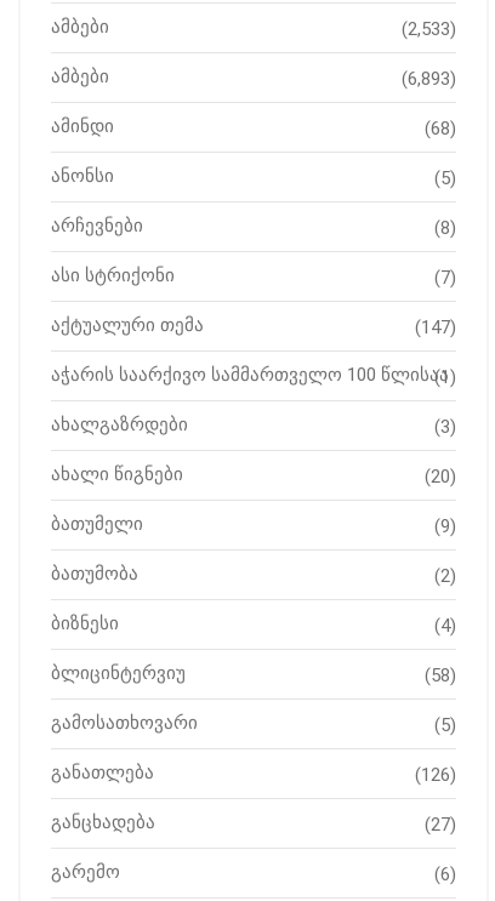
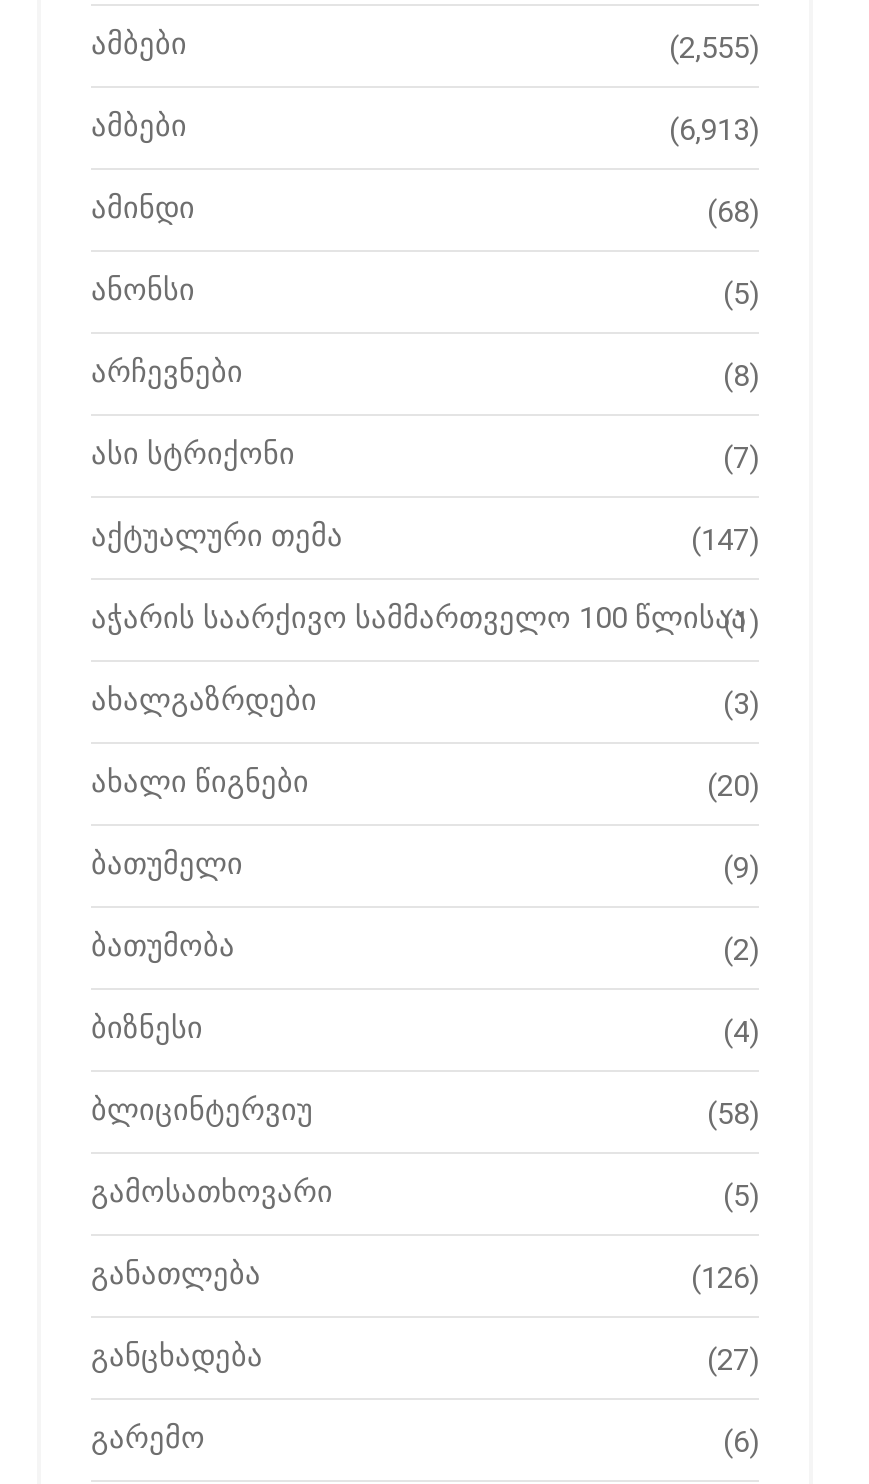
[402,18,456,40] (2,533) -> [669,30,759,66] (2,555)
[402,68,456,90] (6,893) -> [669,112,759,148] (6,913)

